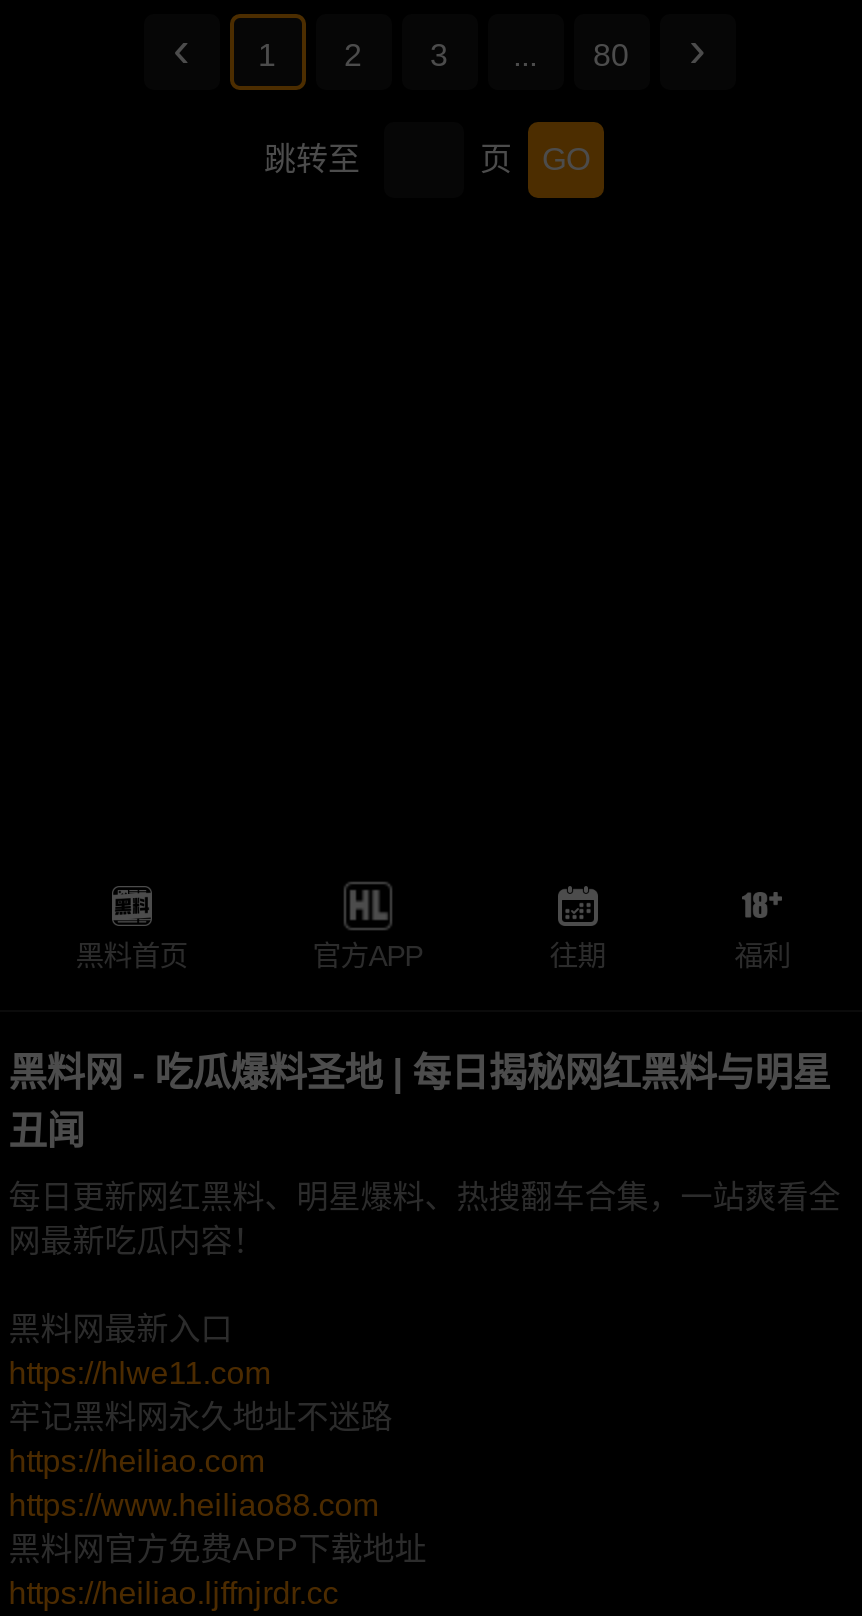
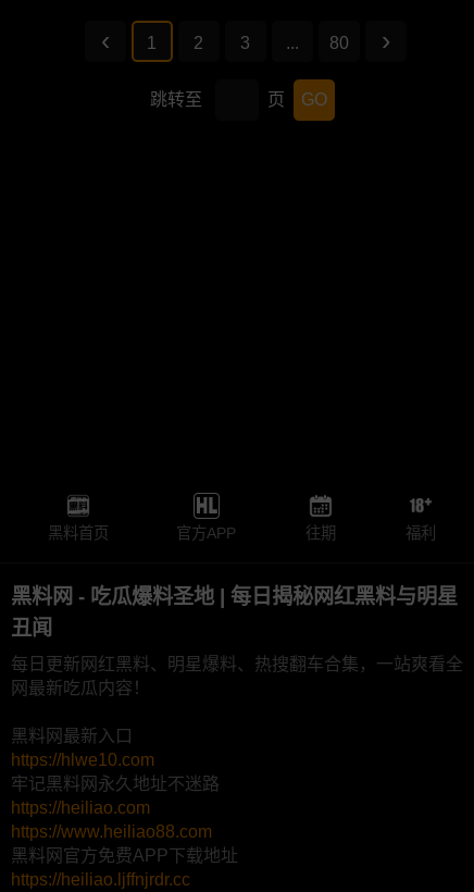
[8,1357,270,1391] https://hlwe11.com -> [11,751,155,769] https://hlwe10.com

